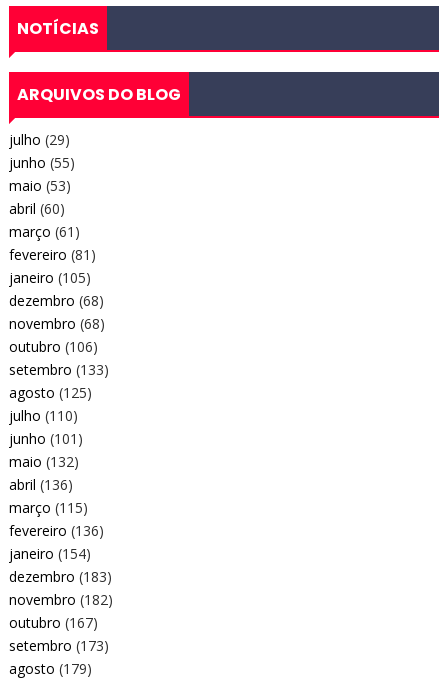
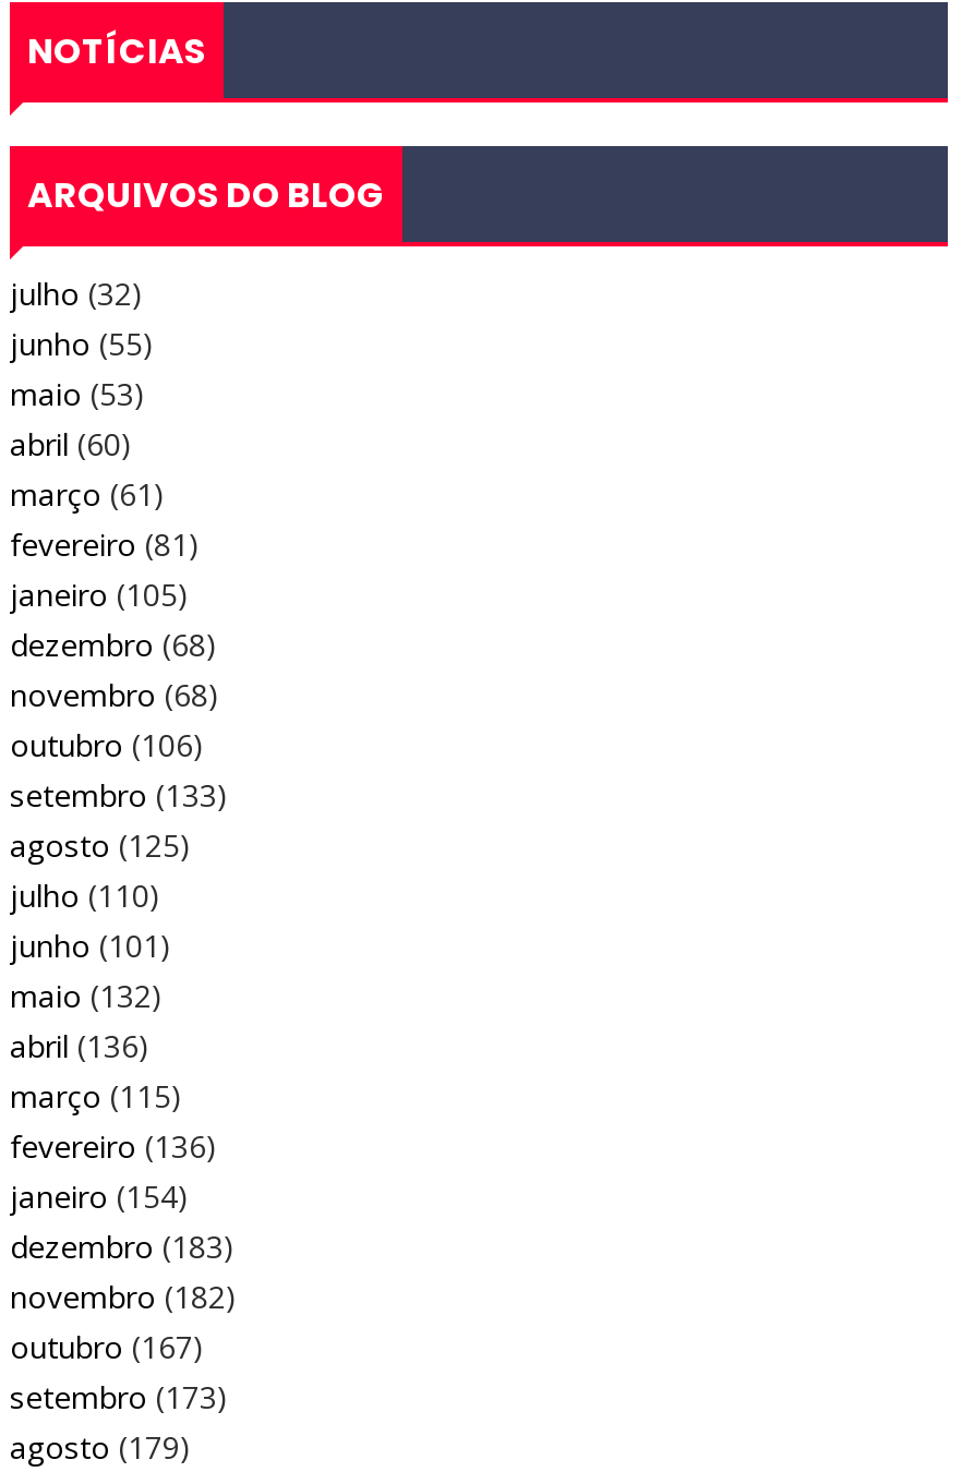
[9,130,70,149] julho (29) -> [10,272,143,313] julho (32)

